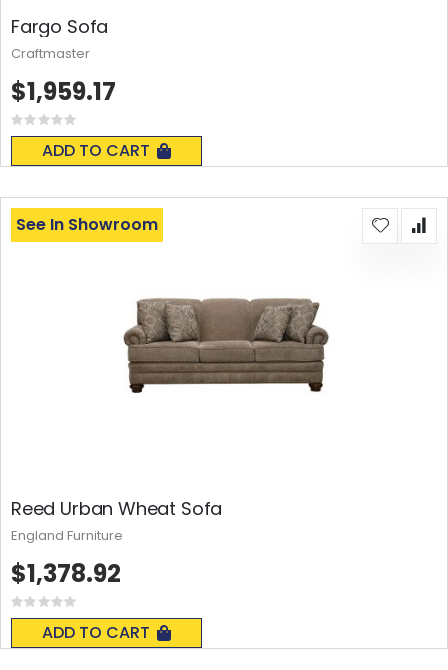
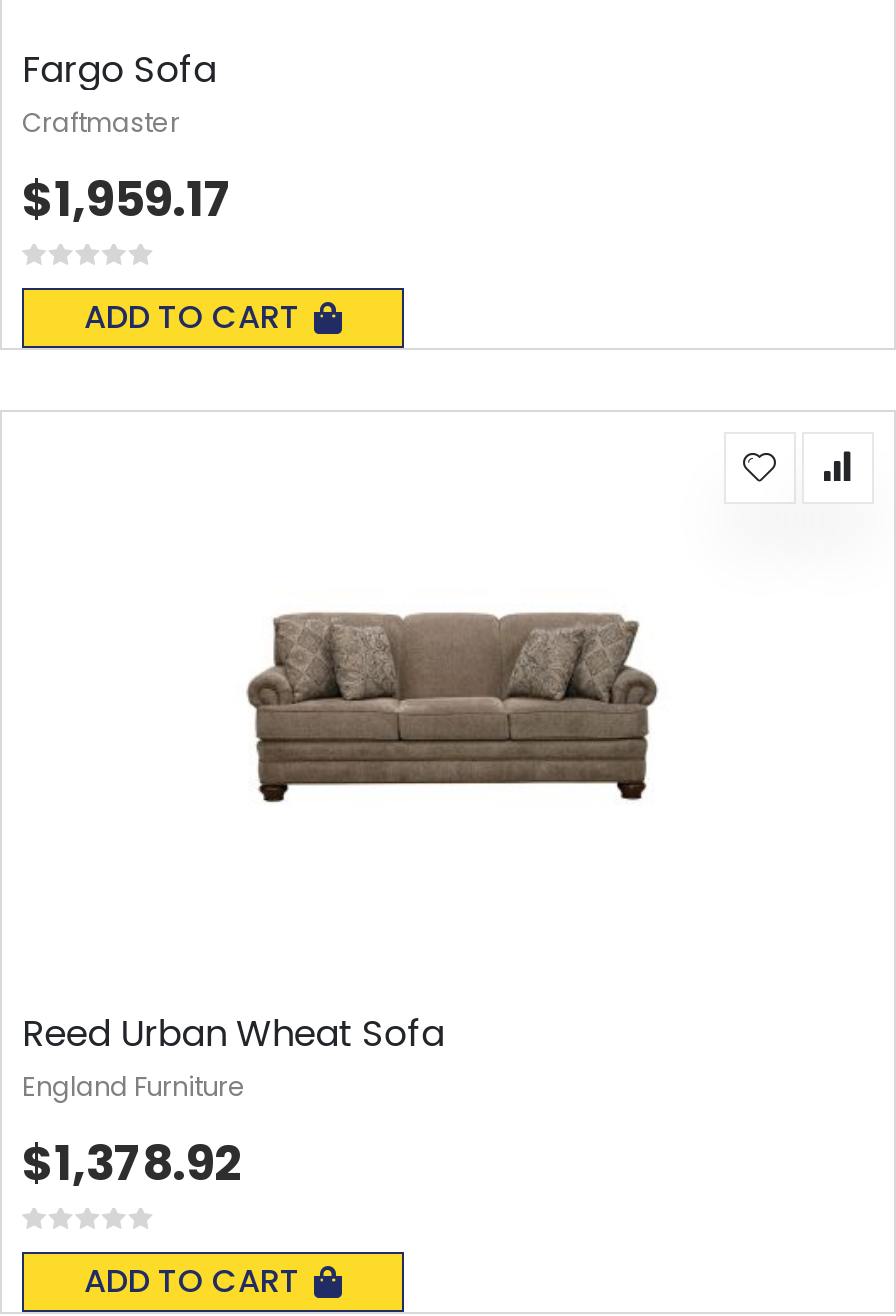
[16,213,158,236] See In Showroom -> none

